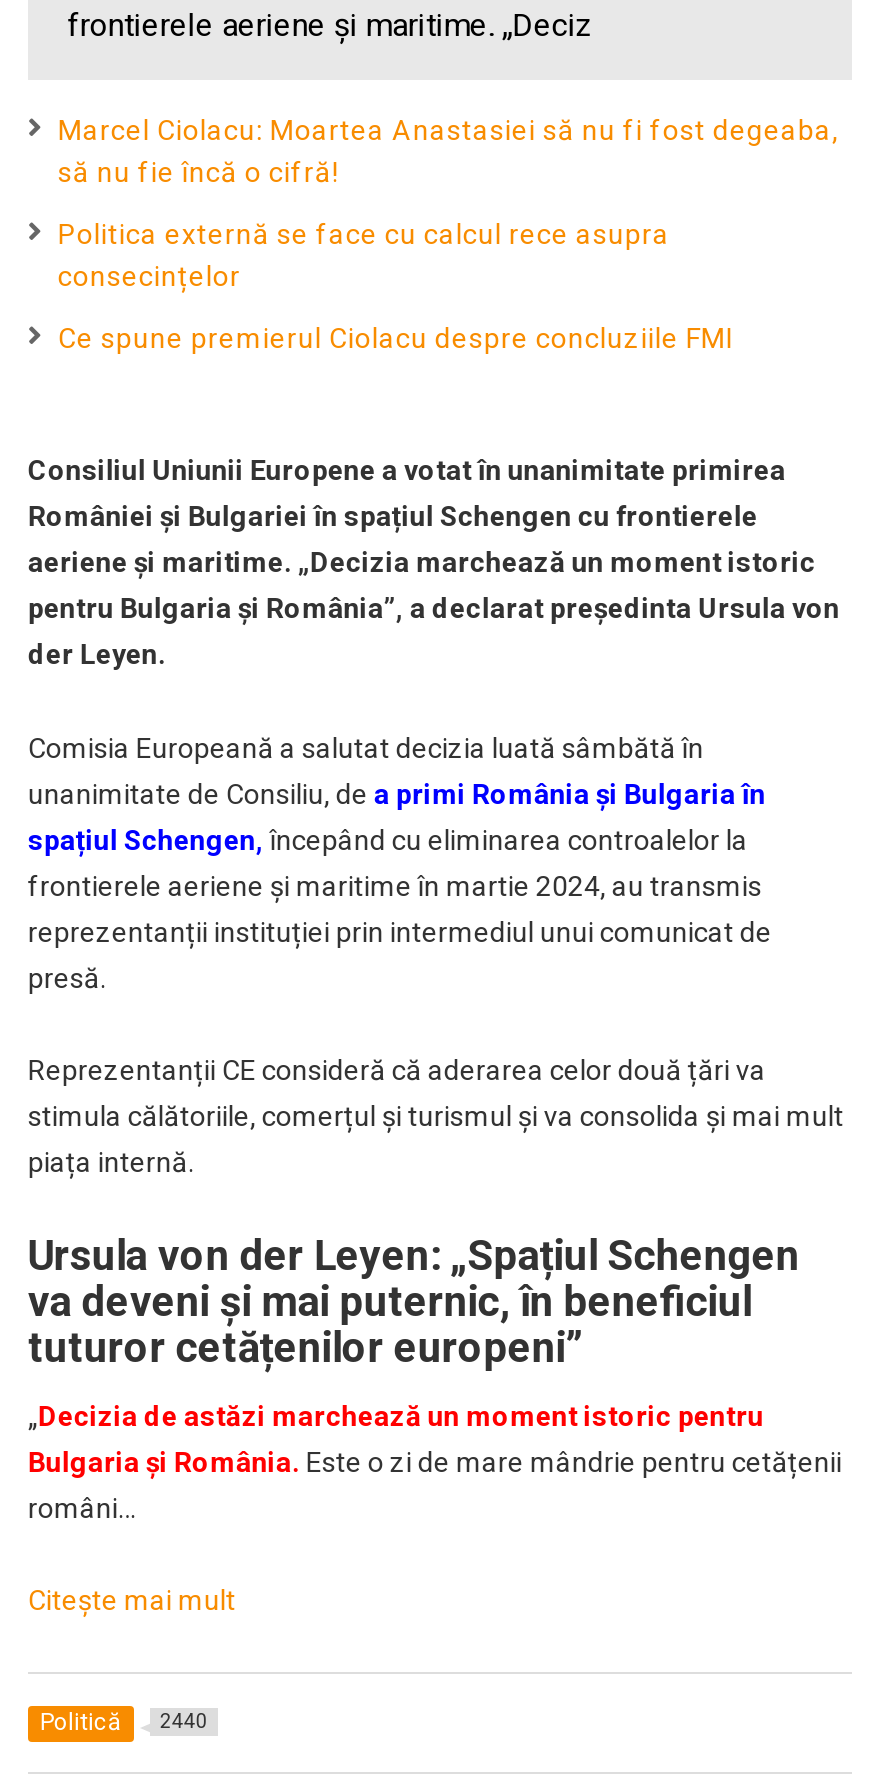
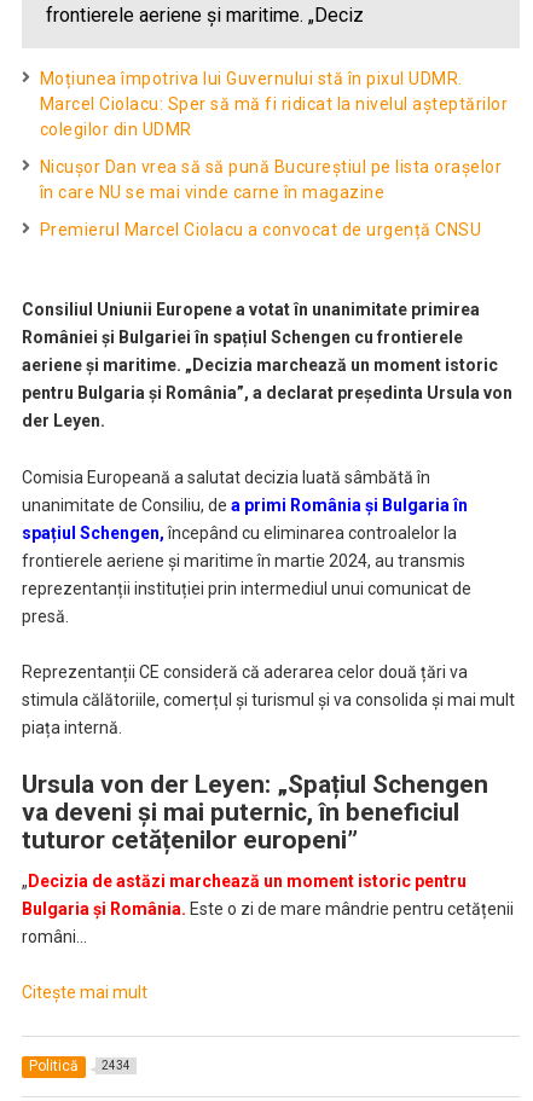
[58,114,839,188] Marcel Ciolacu: Moartea Anastasiei să nu fi fost degeaba, | să nu fie încă o cifră! -> [40,69,508,139] Moțiunea împotriva lui Guvernului stă în pixul UDMR. | Marcel Ciolacu: Sper să mă fi ridicat la nivelul așteptărilor | colegilor din UDMR
[58,218,670,292] Politica externă se face cu calcul rece asupra | consecințelor -> [40,157,502,202] Nicușor Dan vrea să să pună Bucureștiul pe lista orașelor | în care NU se mai vinde carne în magazine
[58,322,733,354] Ce spune premierul Ciolacu despre concluziile FMI -> [40,220,482,239] Premierul Marcel Ciolacu a convocat de urgență CNSU
[40,1707,208,1735] Politică 2440 -> [29,1057,130,1074] Politică 2434

